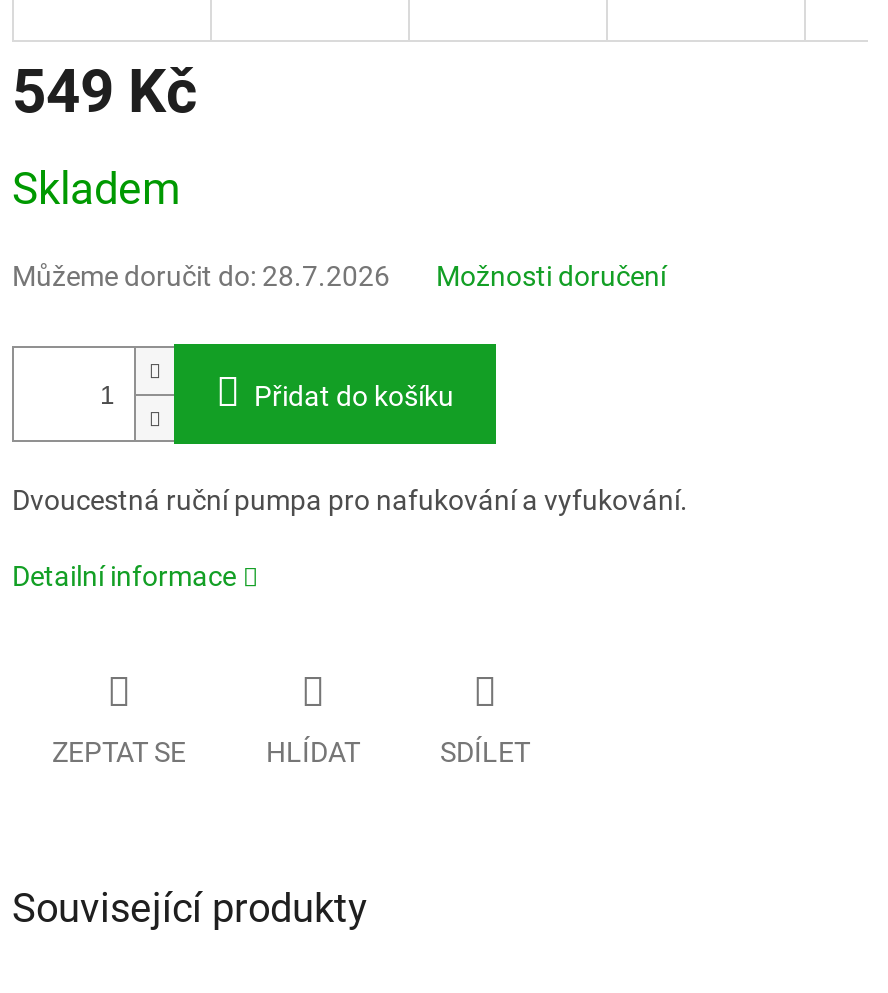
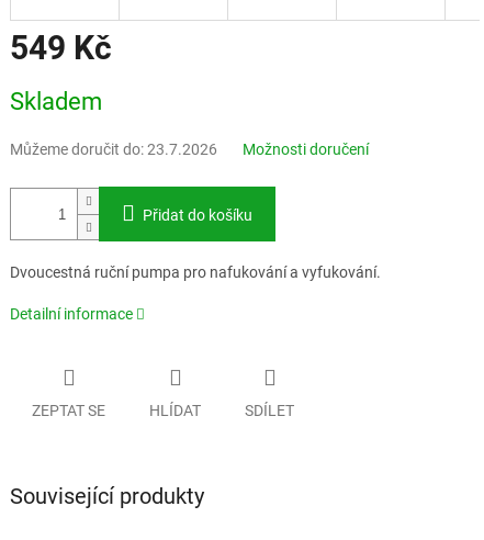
[12,261,390,293] Můžeme doručit do: 28.7.2026 -> [10,141,217,158] Můžeme doručit do: 23.7.2026

